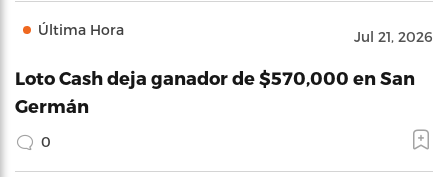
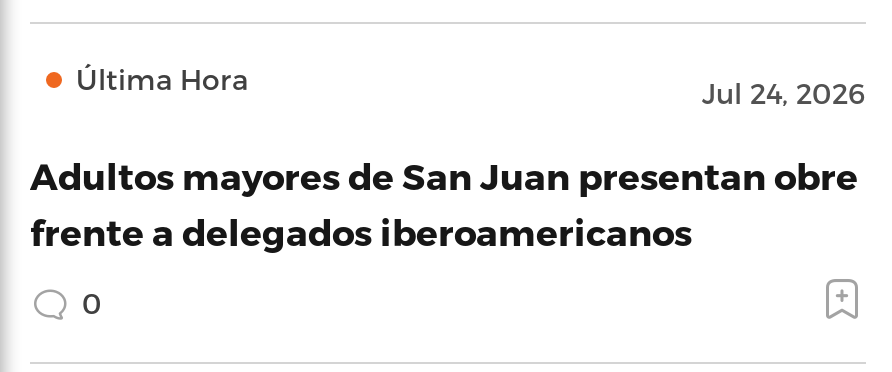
[354,28,433,45] Jul 21, 2026 -> [702,76,866,110] Jul 24, 2026
[15,67,415,116] Loto Cash deja ganador de $570,000 en San | Germán -> [30,154,858,252] Adultos mayores de San Juan presentan obre | frente a delegados iberoamericanos

